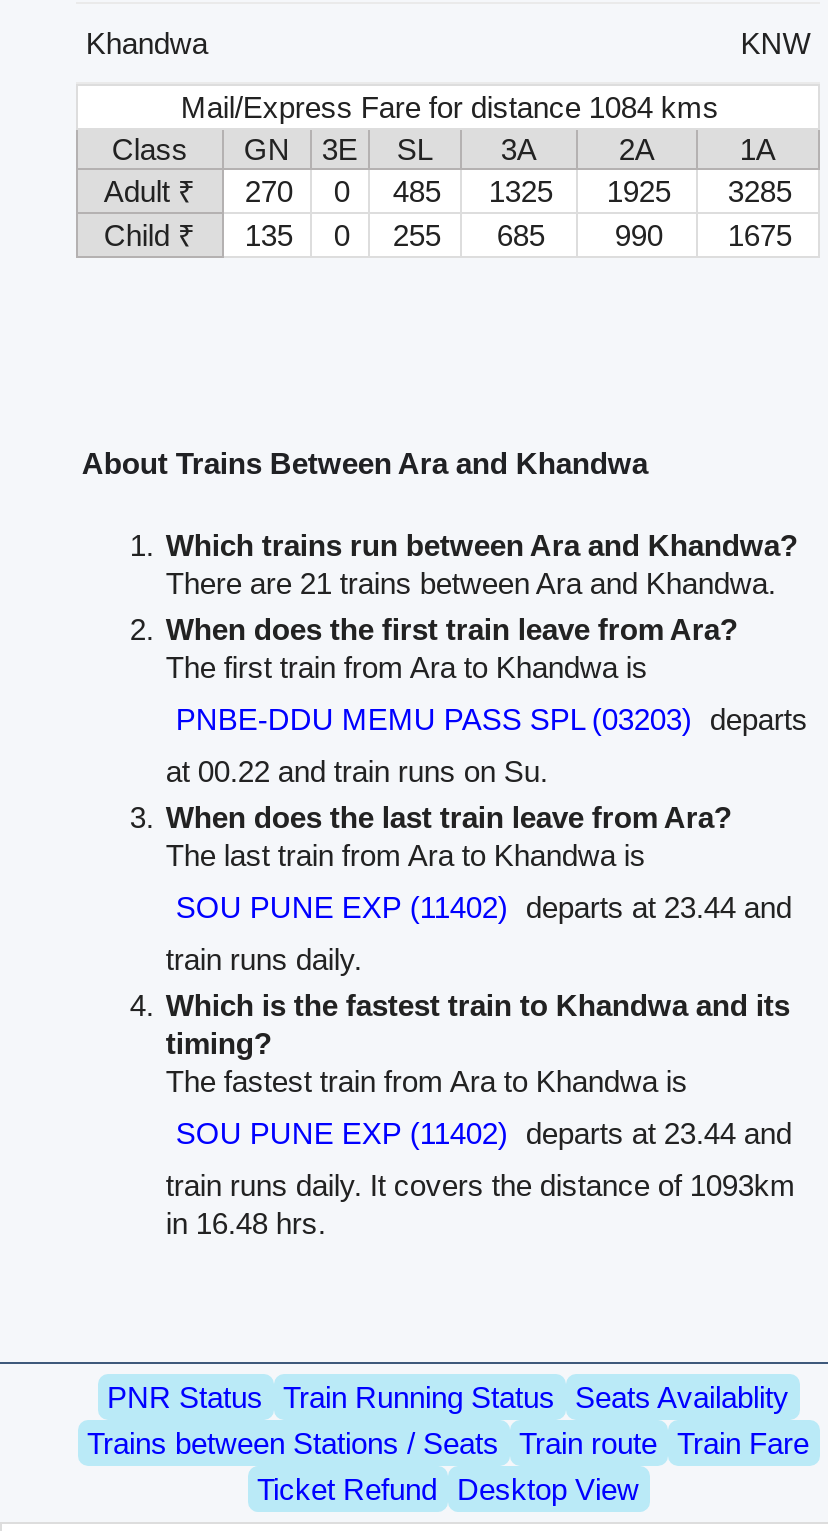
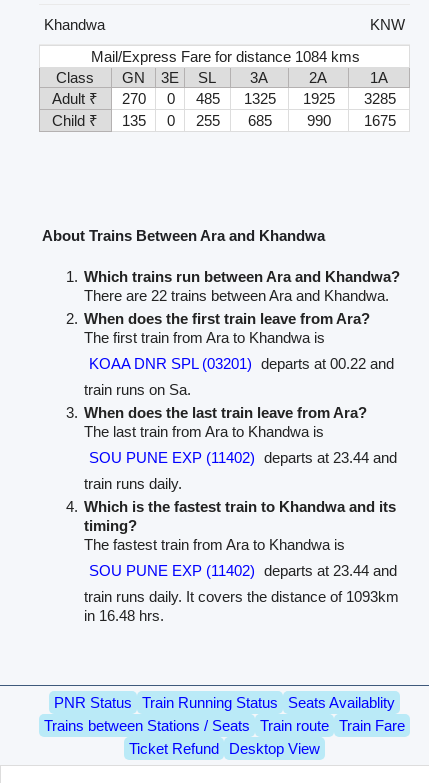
[166,566,776,600] There are 21 trains between Ara and Khandwa. -> [83,287,388,304] There are 22 trains between Ara and Khandwa.
[176,702,808,736] PNBE-DDU MEMU PASS SPL (03203) departs -> [88,355,393,372] KOAA DNR SPL (03201) departs at 00.22 and
[166,754,548,788] at 00.22 and train runs on Su. -> [83,381,190,398] train runs on Sa.

